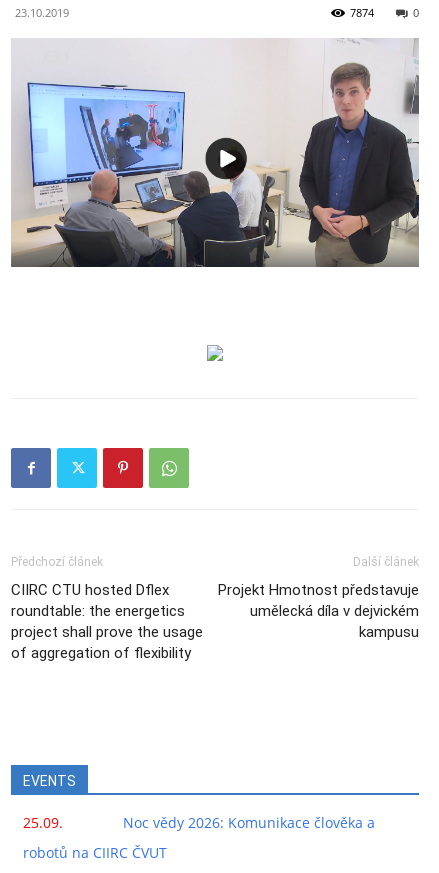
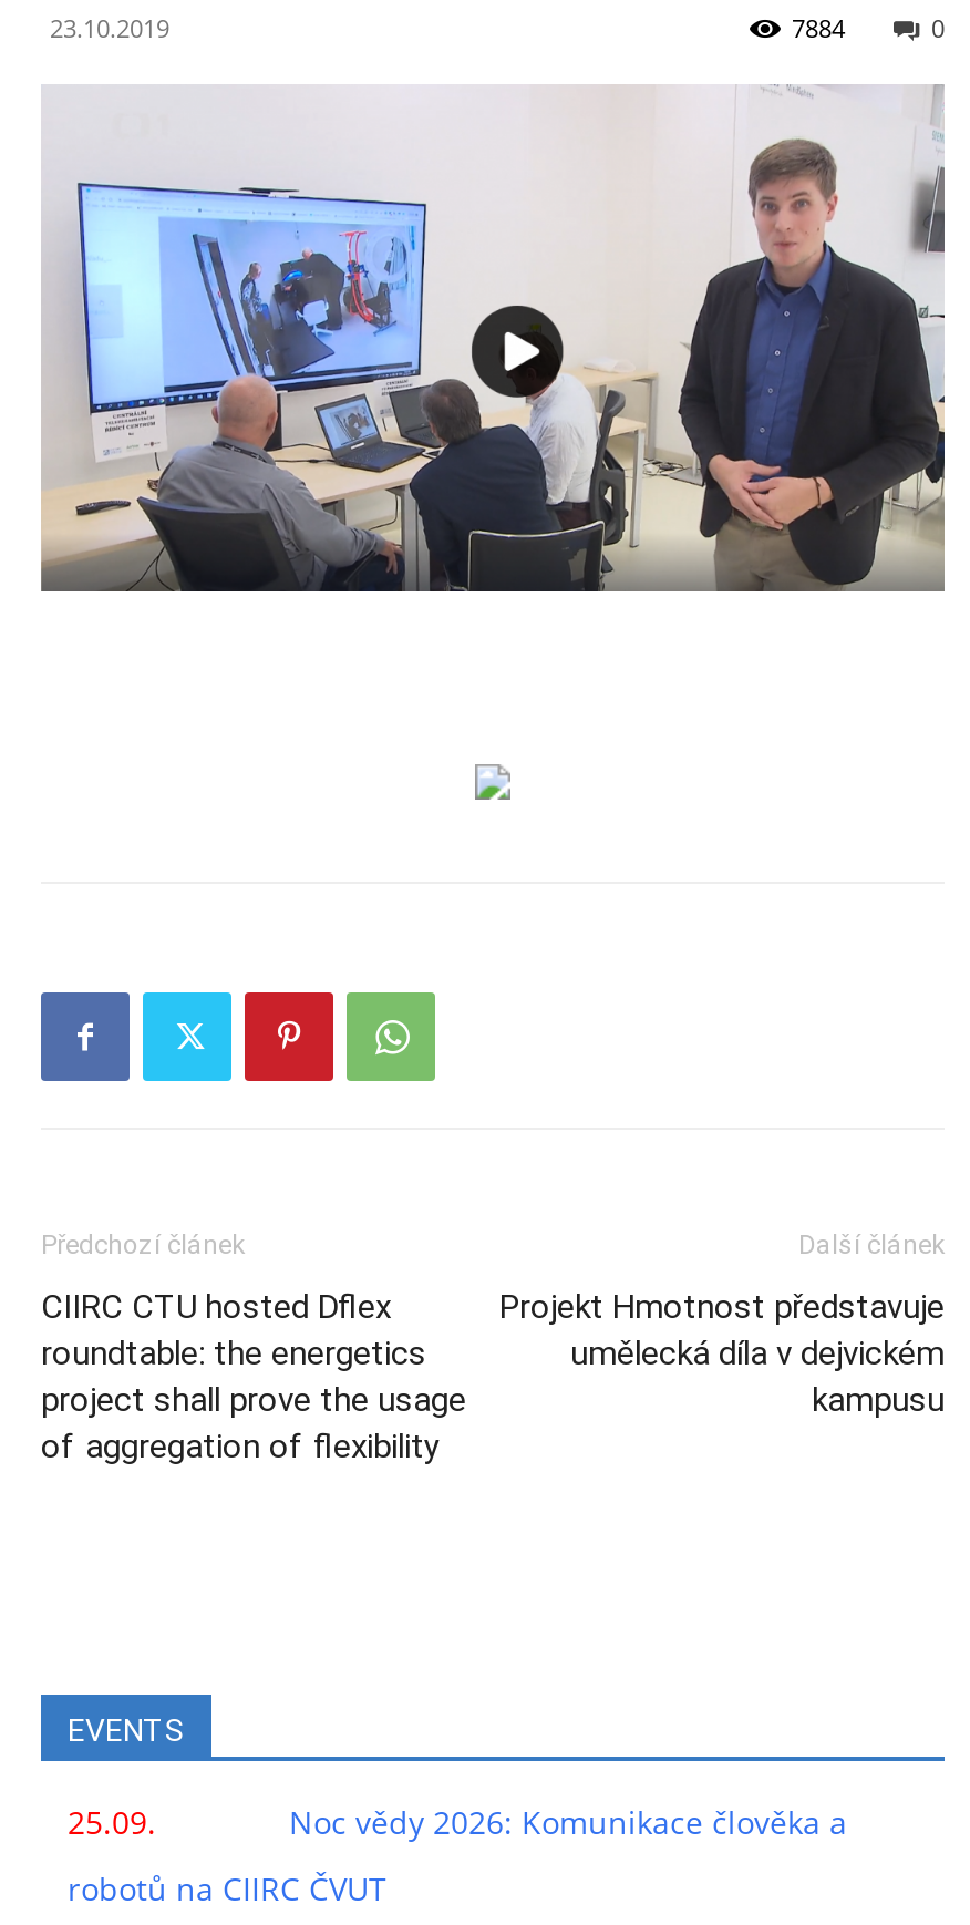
[350,5,374,20] 7874 -> [792,11,845,44] 7884

